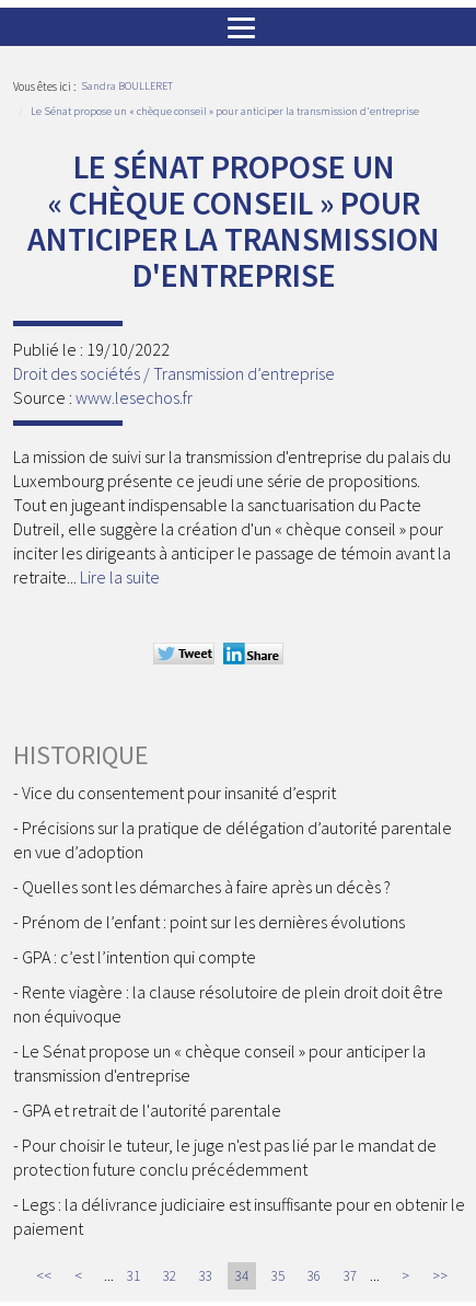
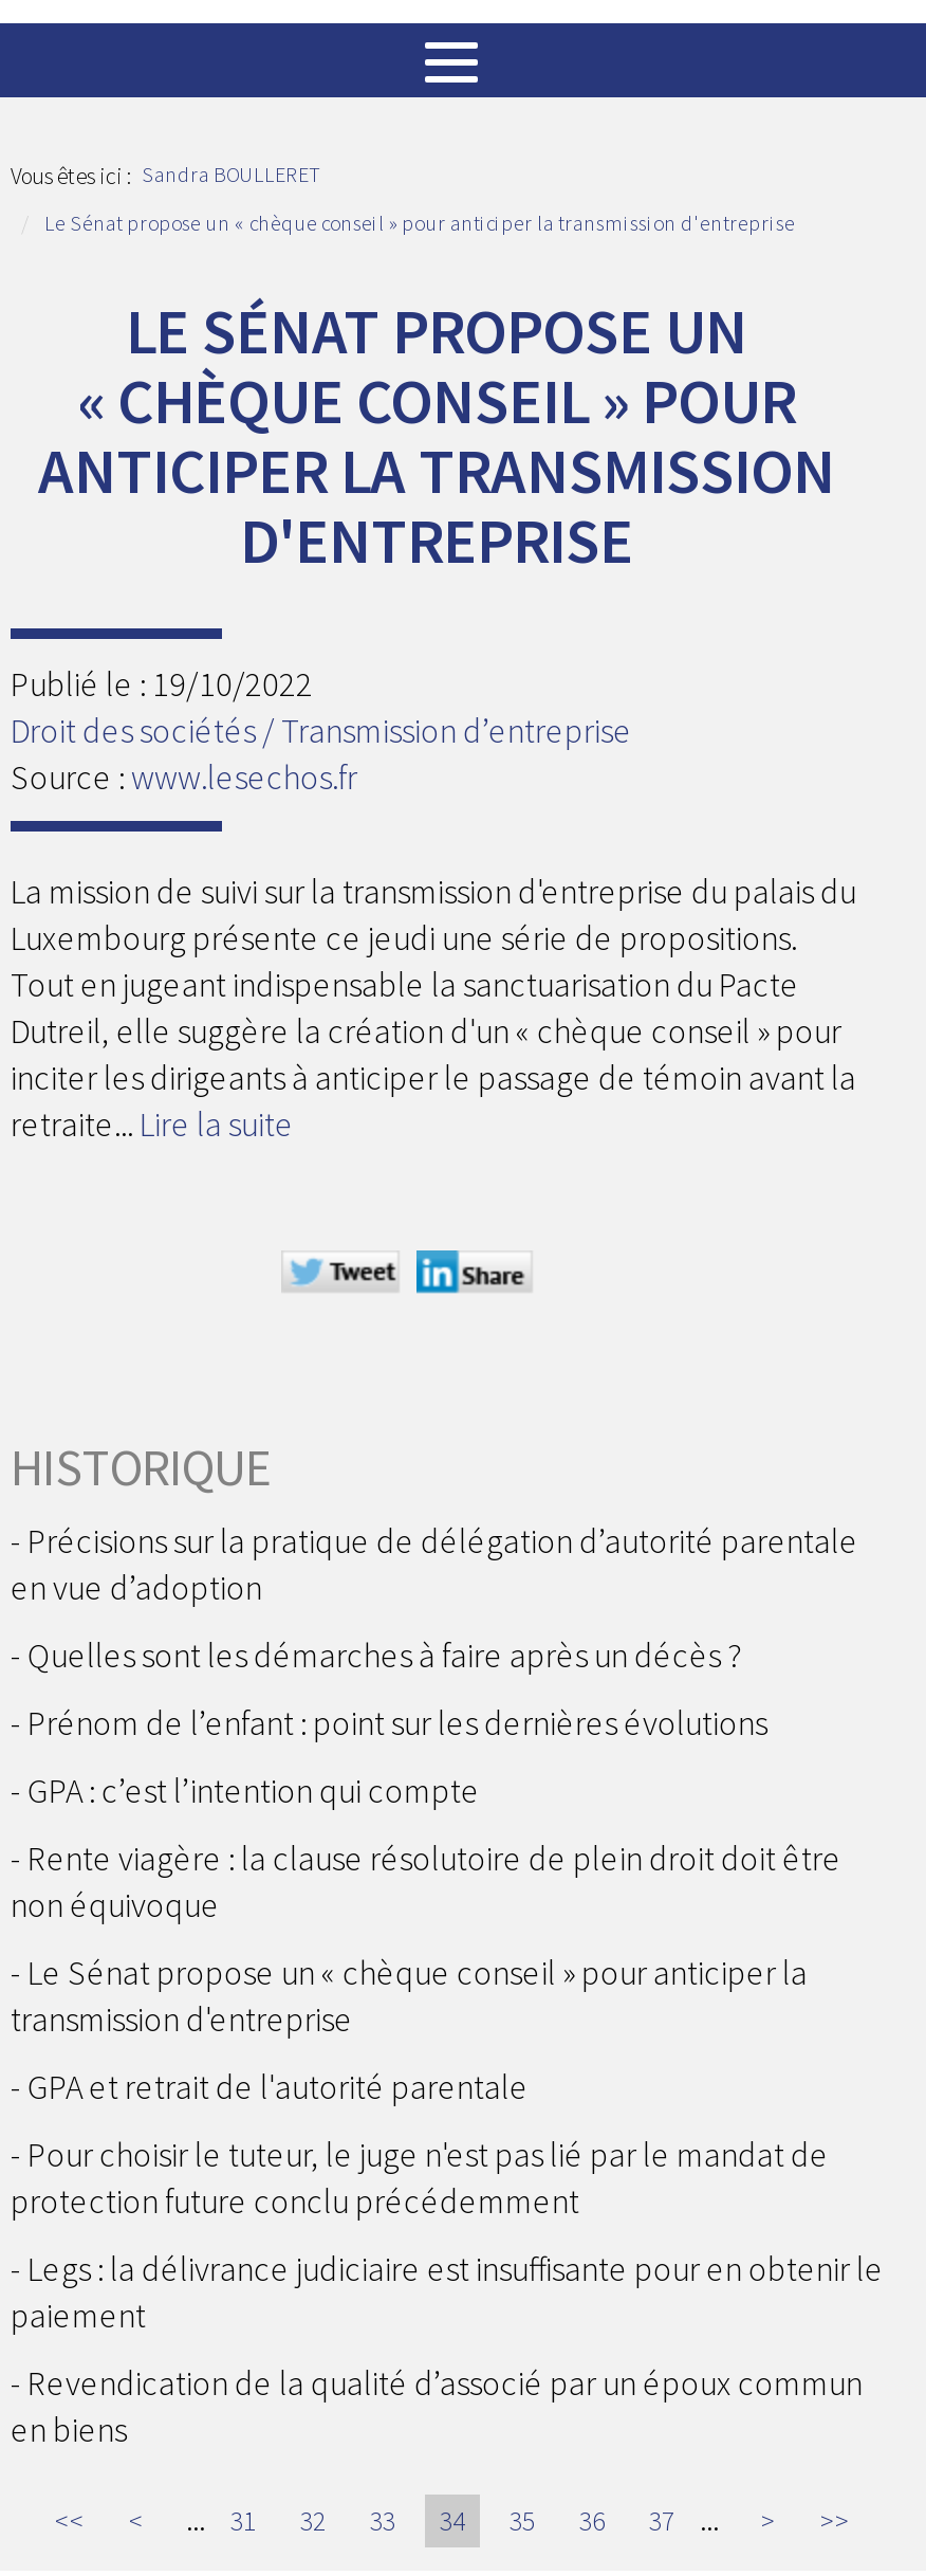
[22,781,336,803] Vice du consentement pour insanité d’esprit -> none
moved [13,816,465,1239] -> [11,1518,884,2335]: Précisions sur la pratique de délégation d’autorité parentale | en vue d’adoption | Quelles sont les démarches à faire après un décès ? | ... | Legs : la délivrance judiciaire est insuffisante pour en obtenir le | paiement
none -> [11,2360,863,2449] Revendication de la qualité d’associé par un époux commun | en biens

